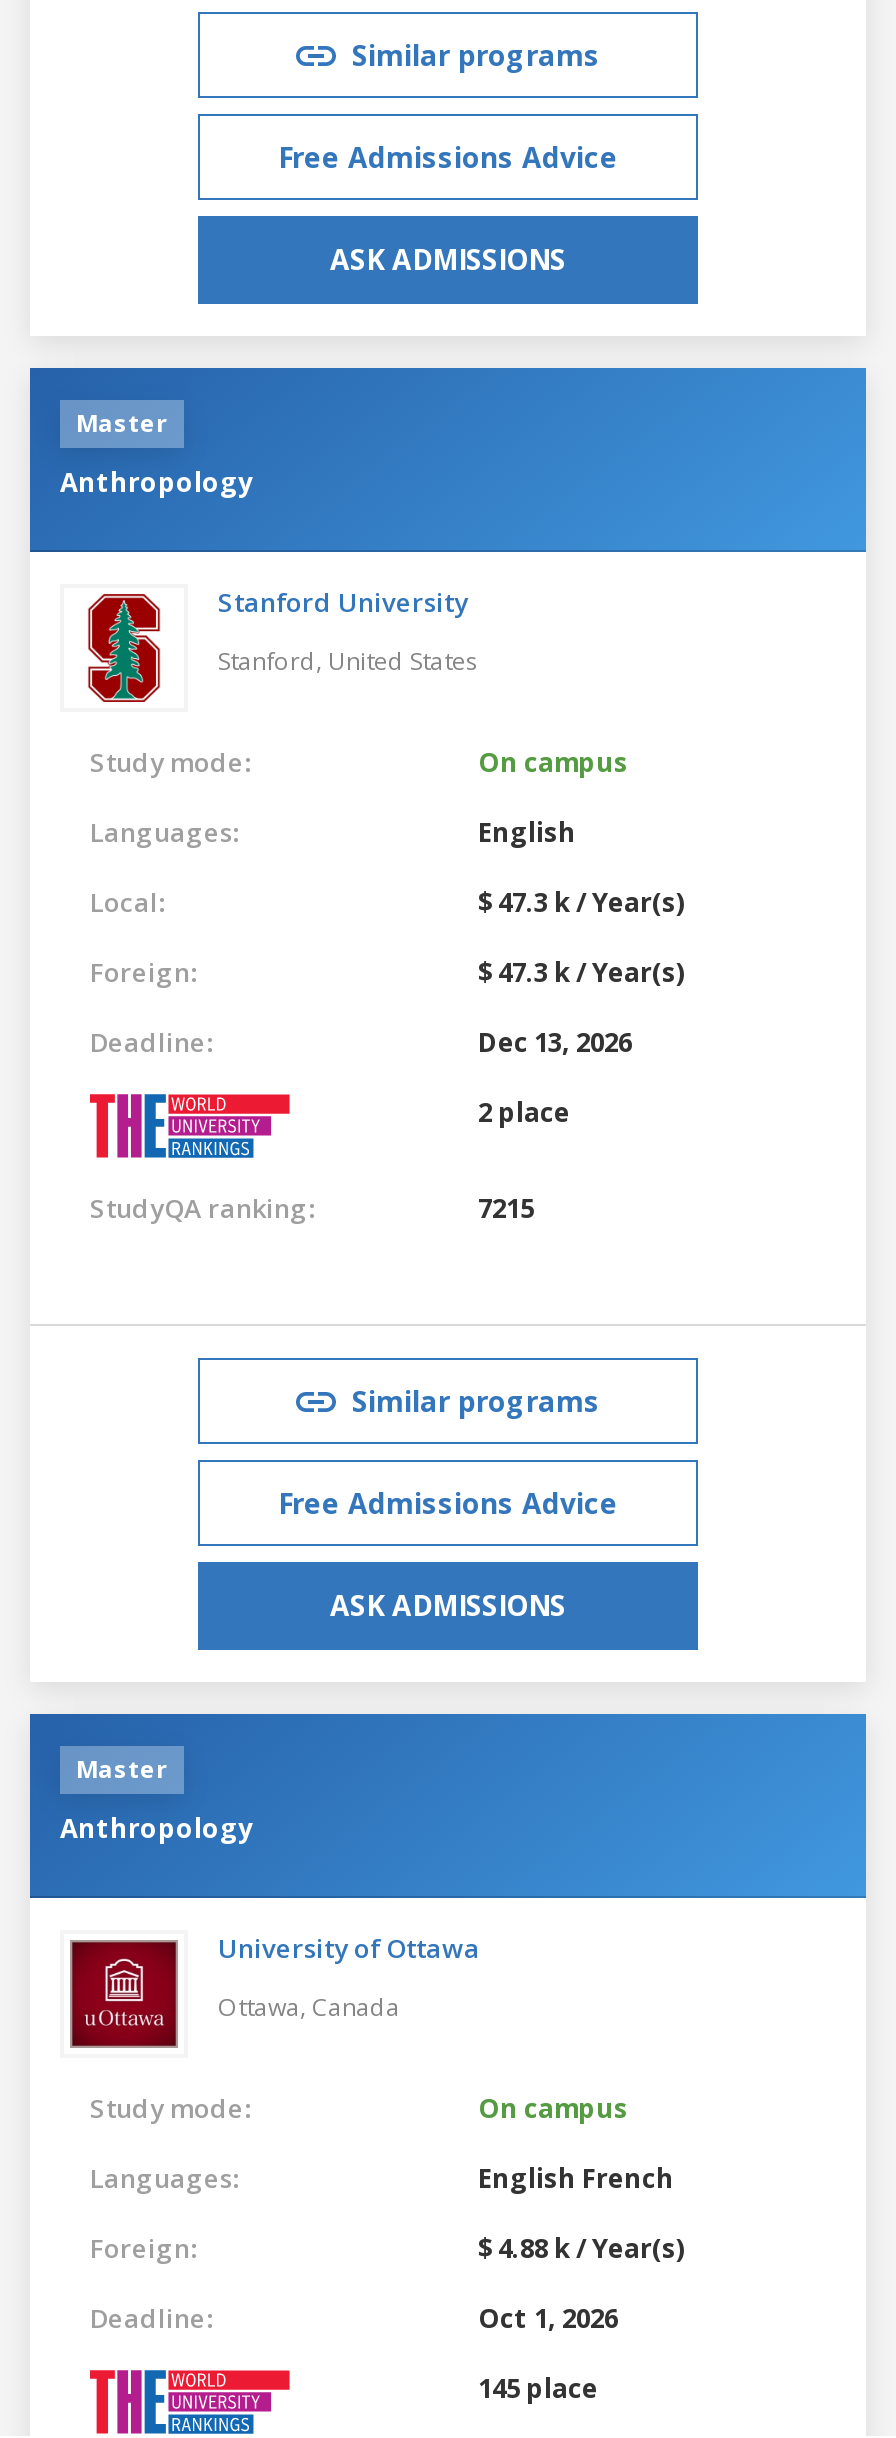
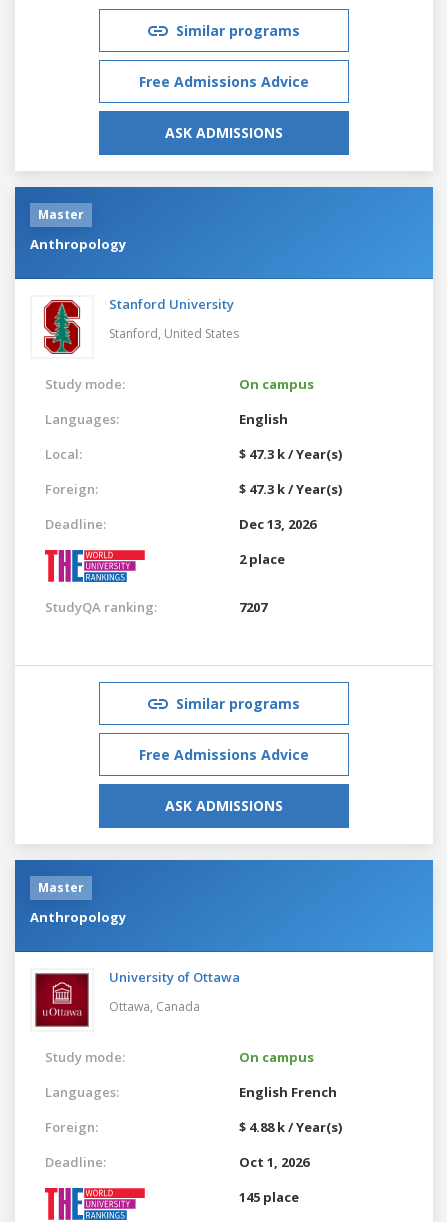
[478,1190,534,1226] 7215 -> [239,598,267,616] 7207

